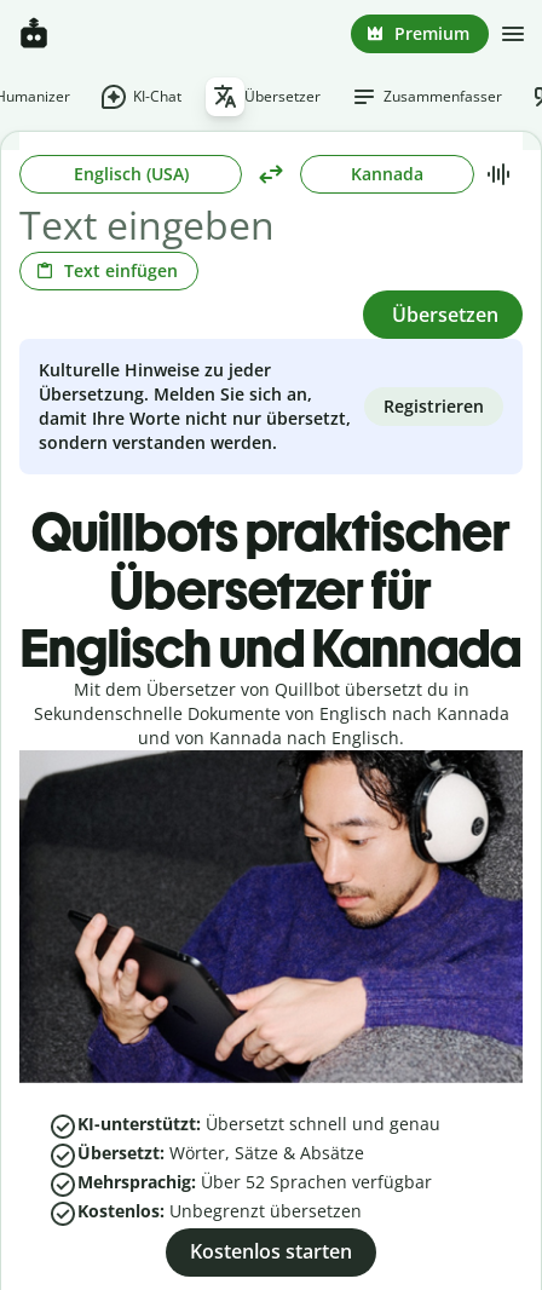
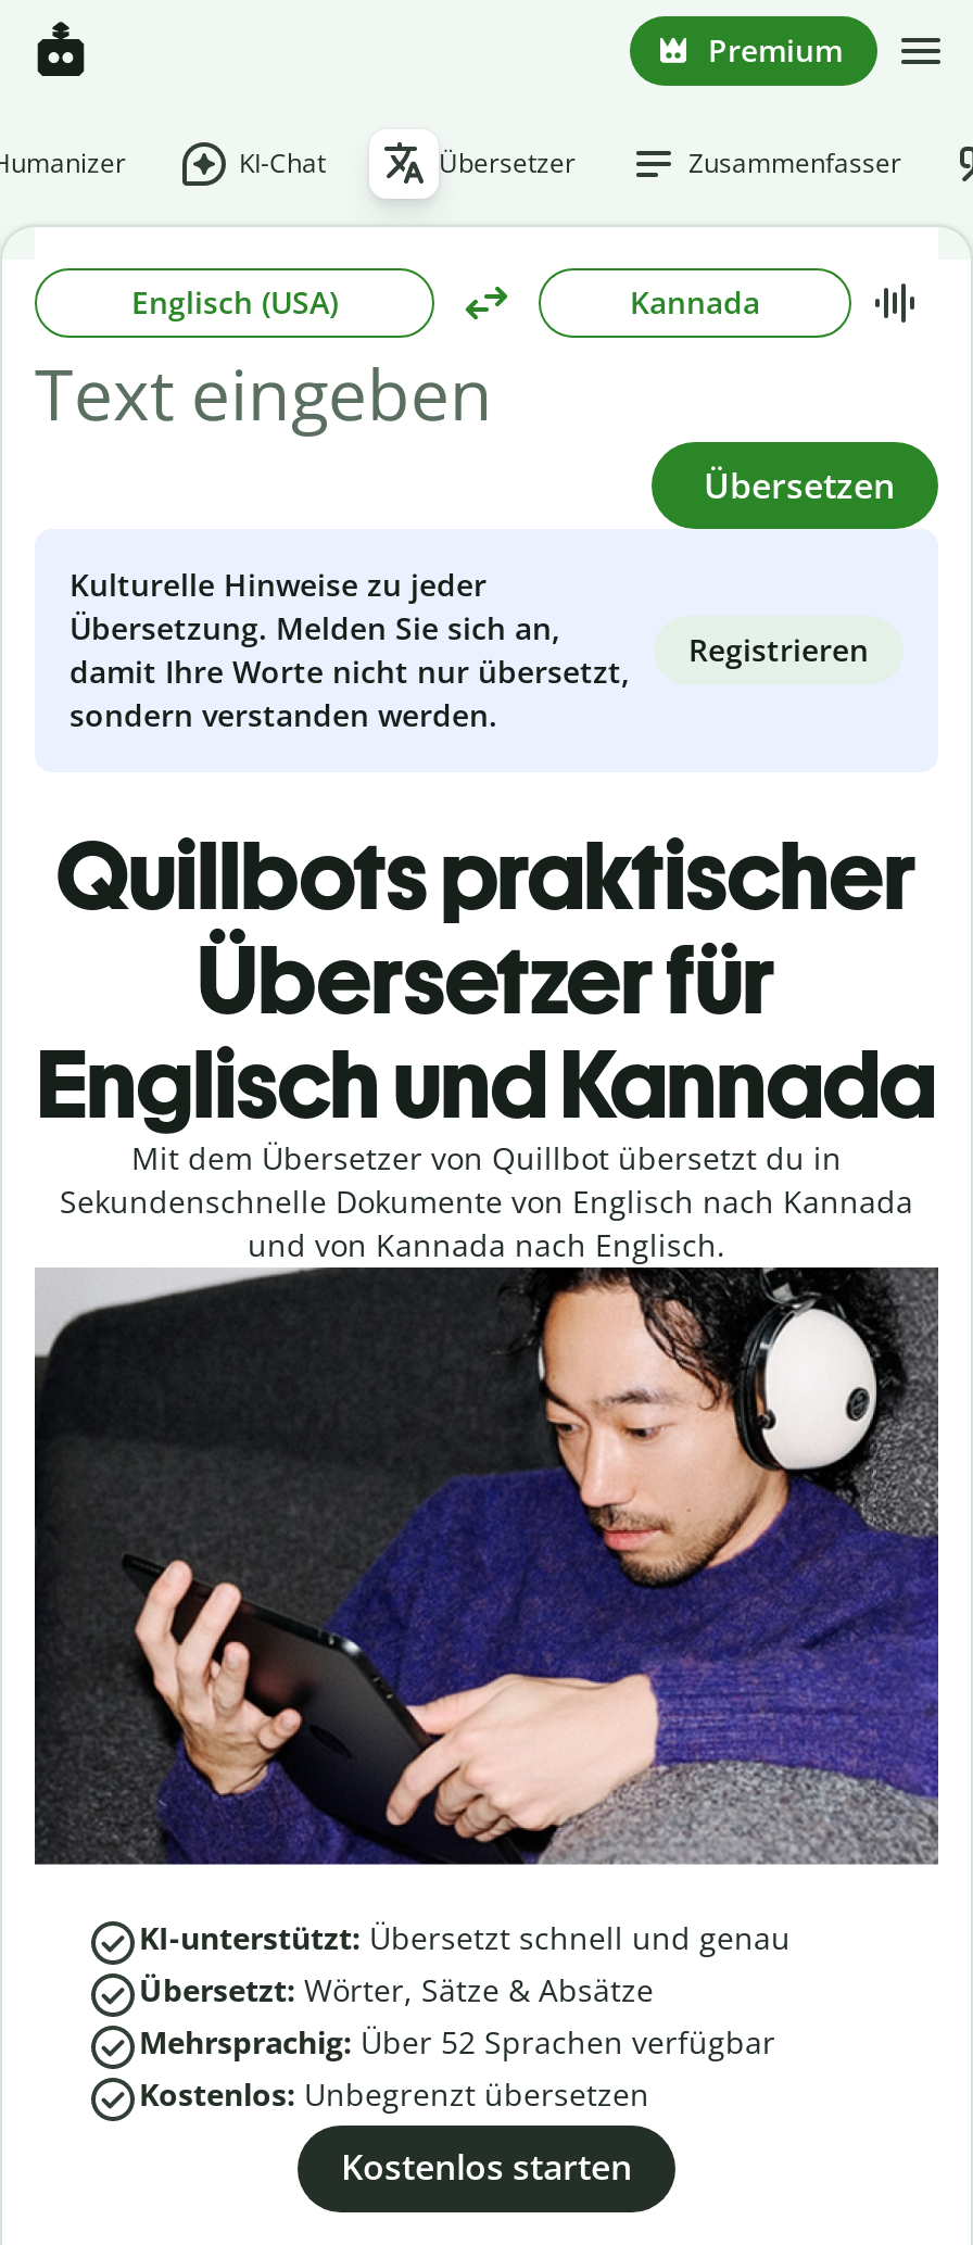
[64,258,178,281] Text einfügen -> none

